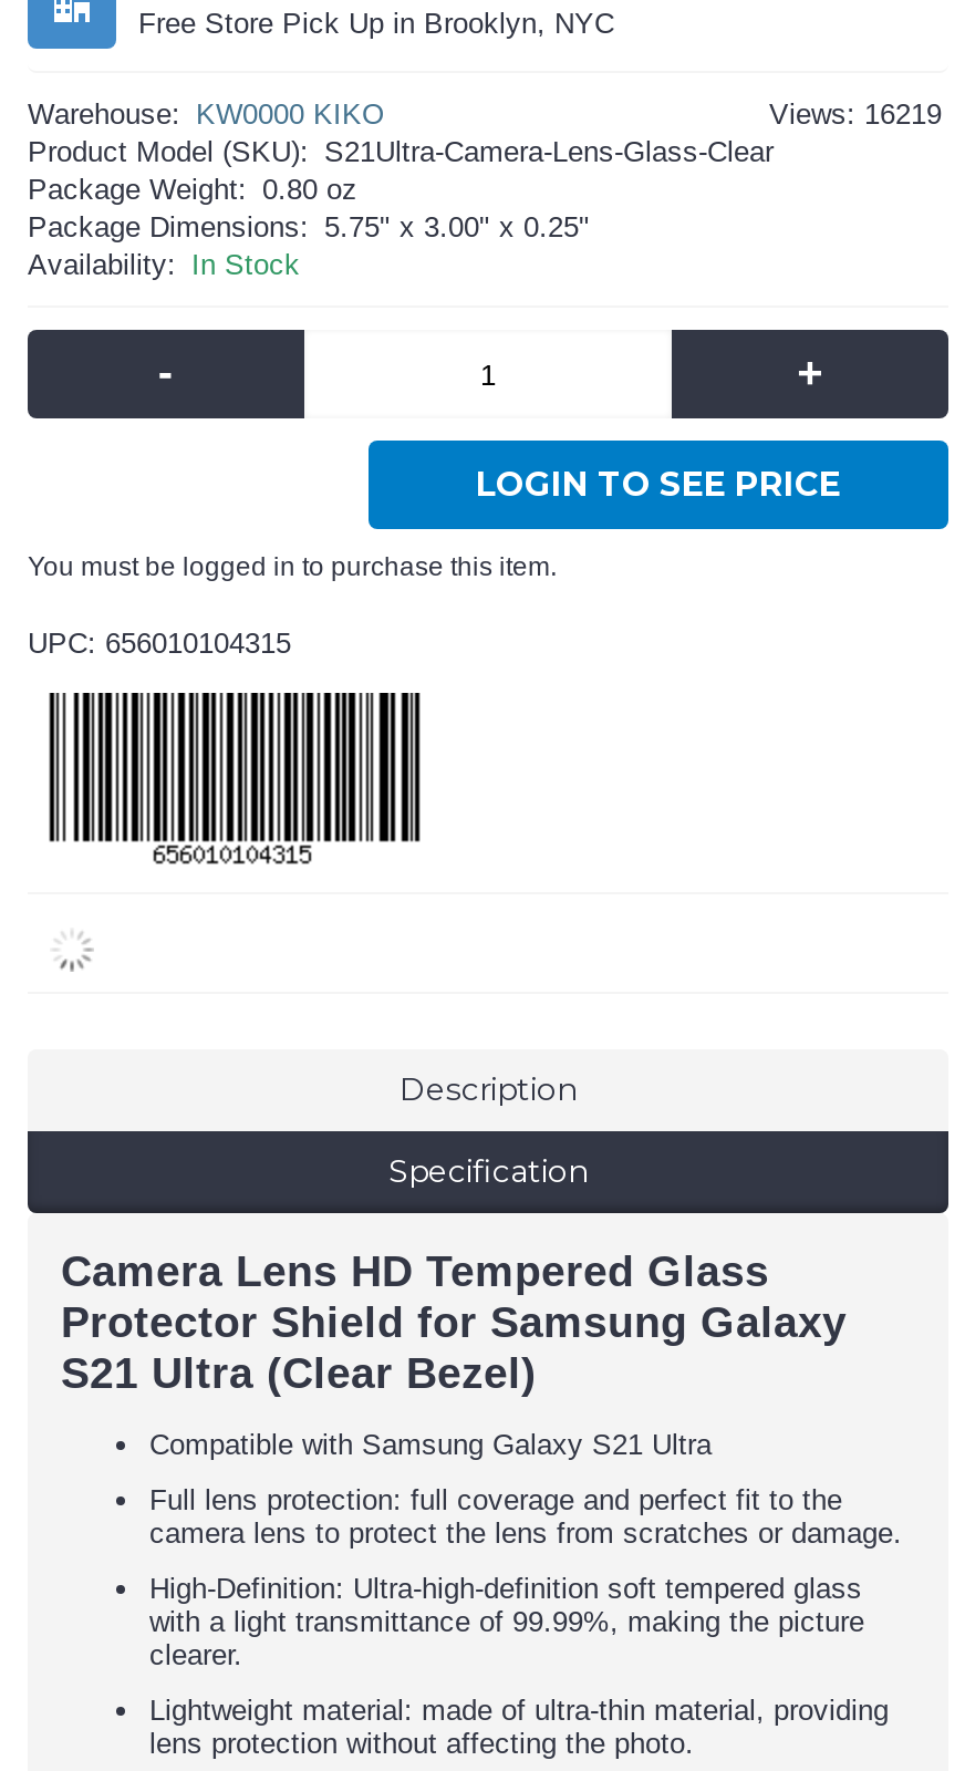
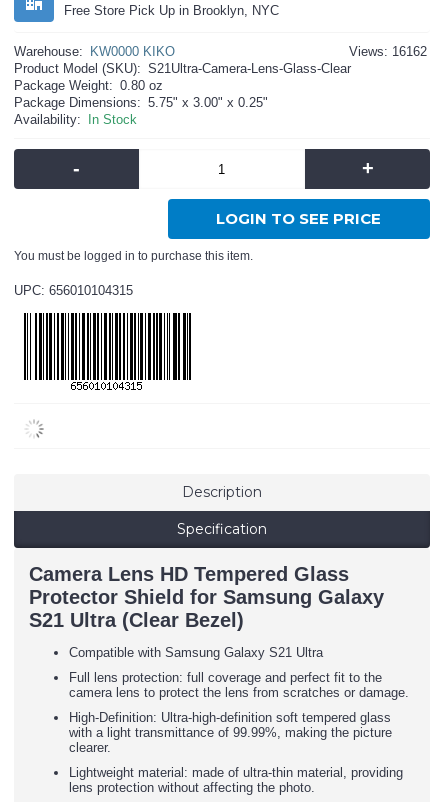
[769,98,942,131] Views: 16219 -> [349,44,427,59] Views: 16162

